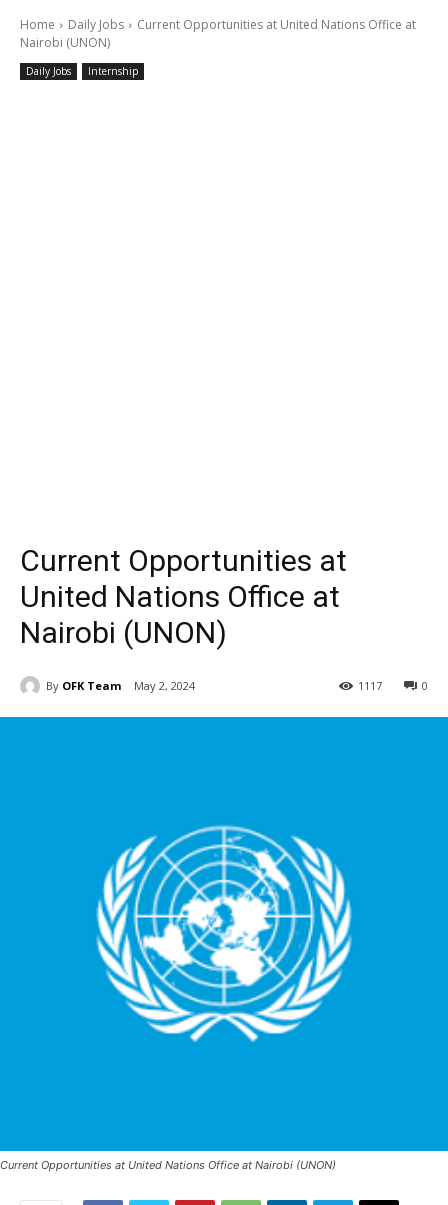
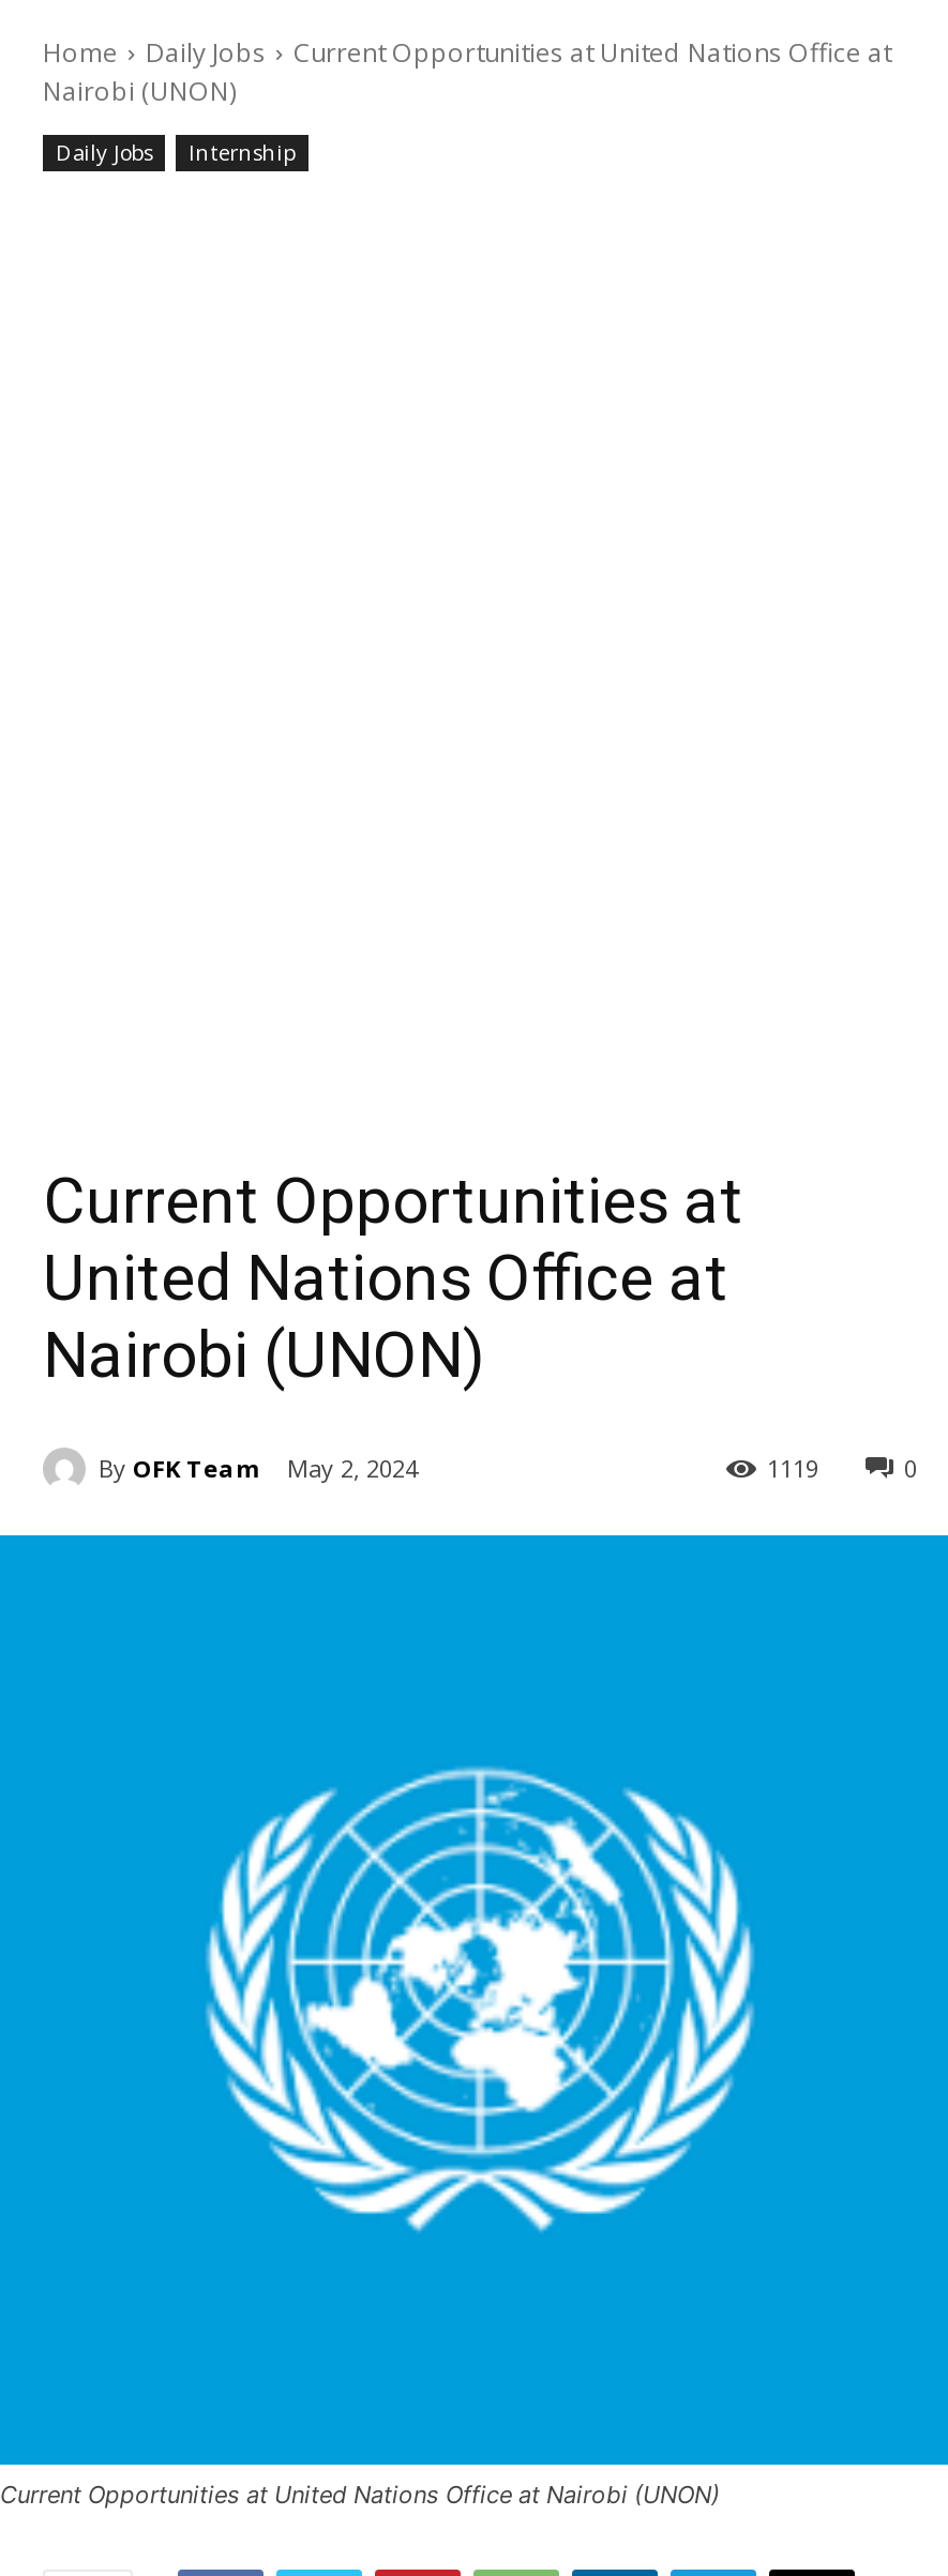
[358,678,382,693] 1117 -> [767,1452,818,1484] 1119

